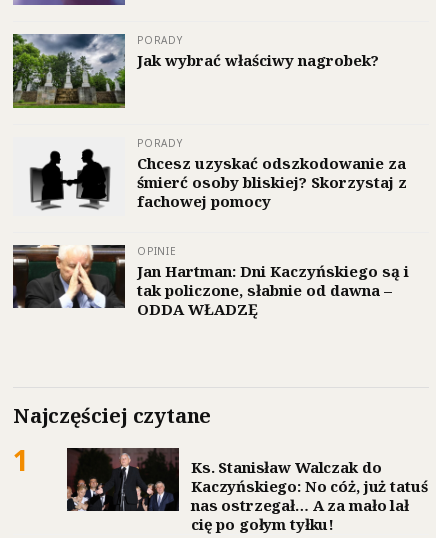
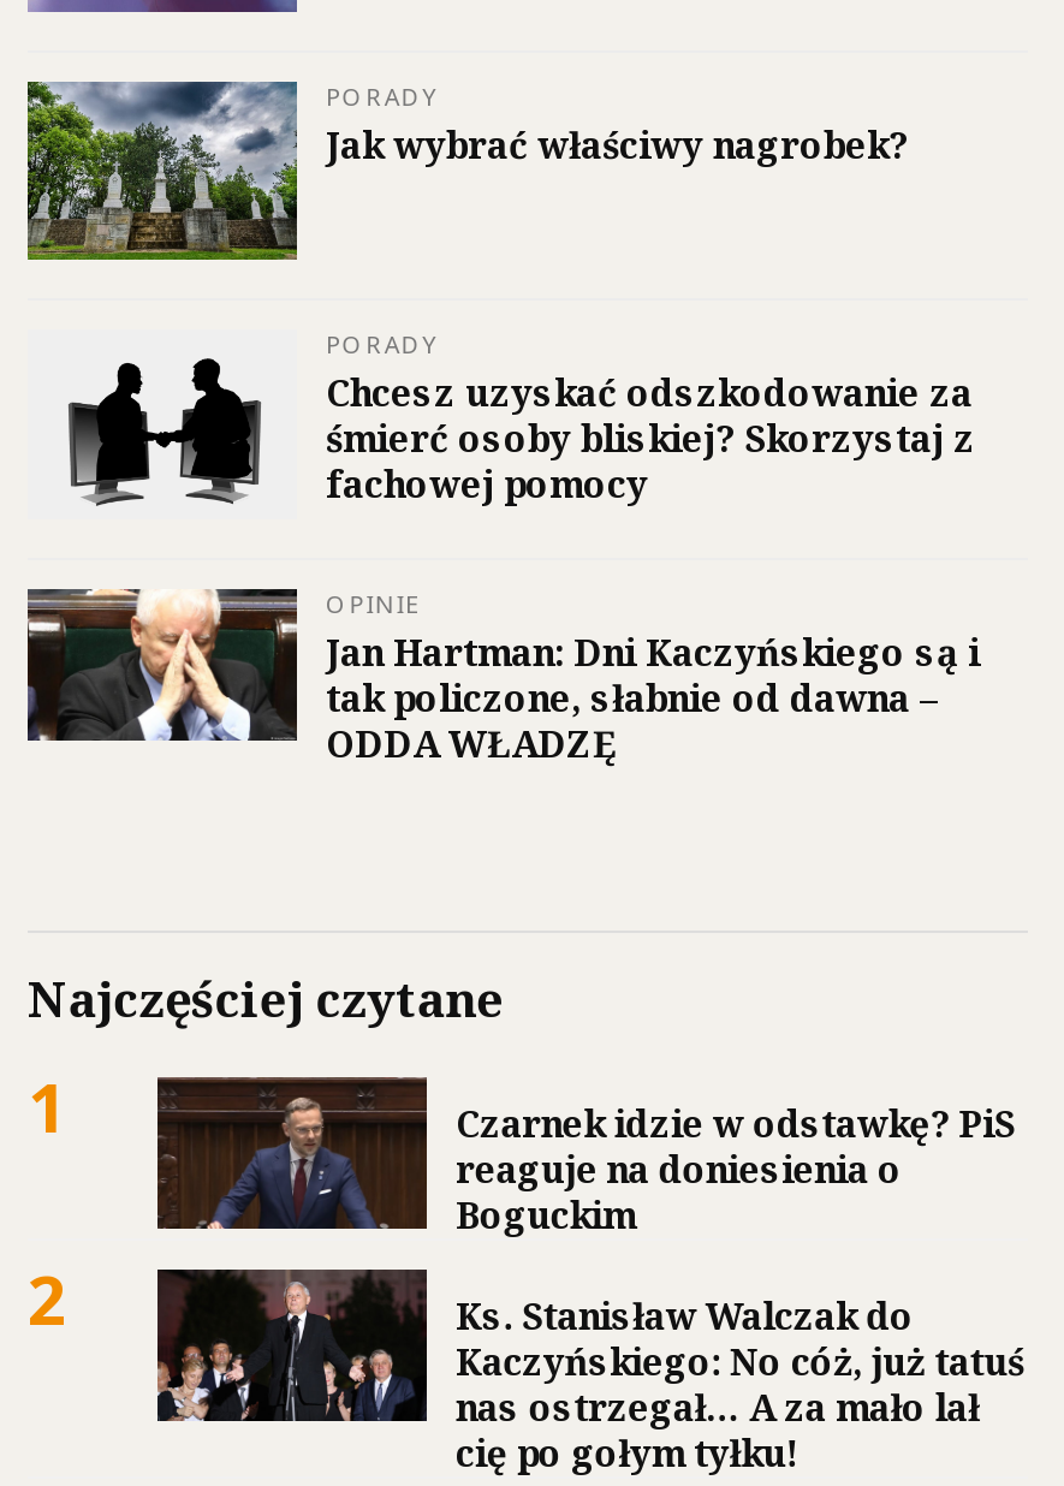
none -> [28,1077,1015,1344] [image] | Czarnek idzie w odstawkę? PiS | reaguje na doniesienia o | Boguckim | 2

